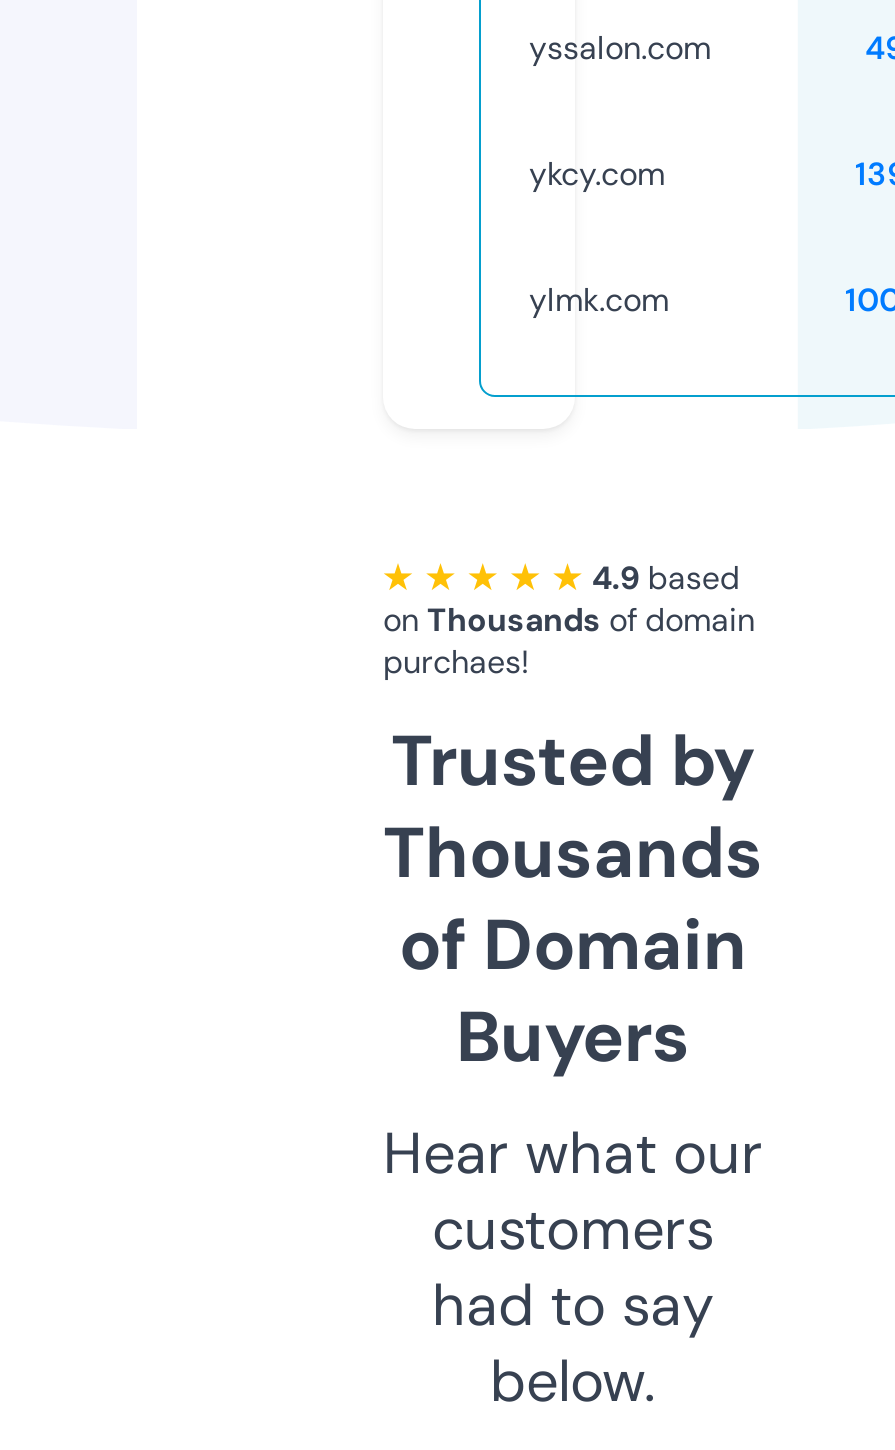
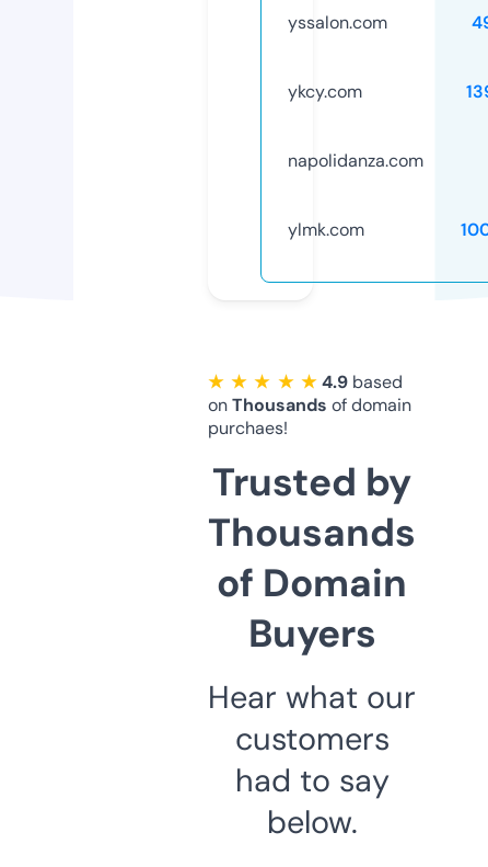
none -> [288,149,423,172] napolidanza.com

